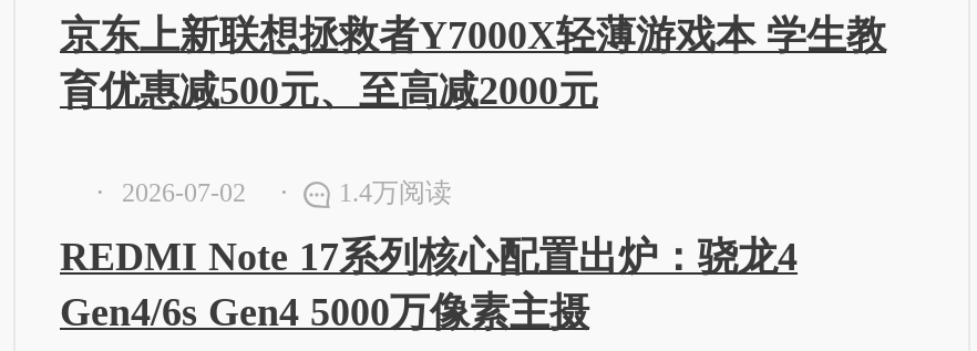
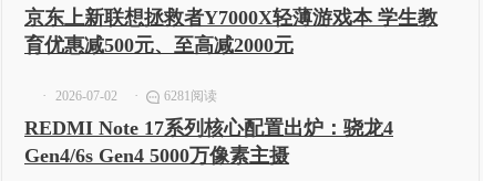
[339,178,452,209] 1.4万阅读 -> [164,89,217,104] 6281阅读

